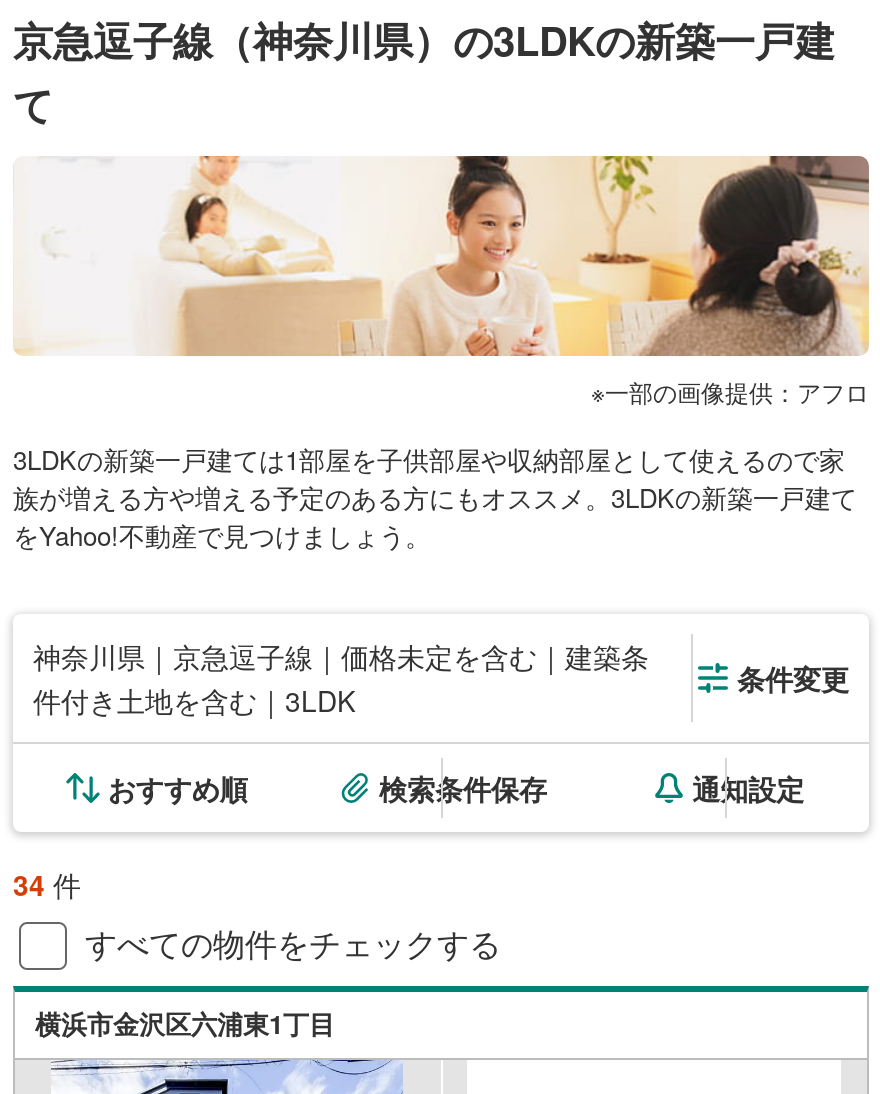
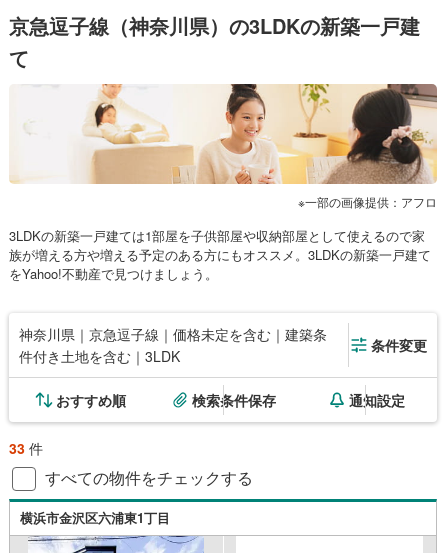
[13,864,81,904] 34件 -> [9,438,43,458] 33件

